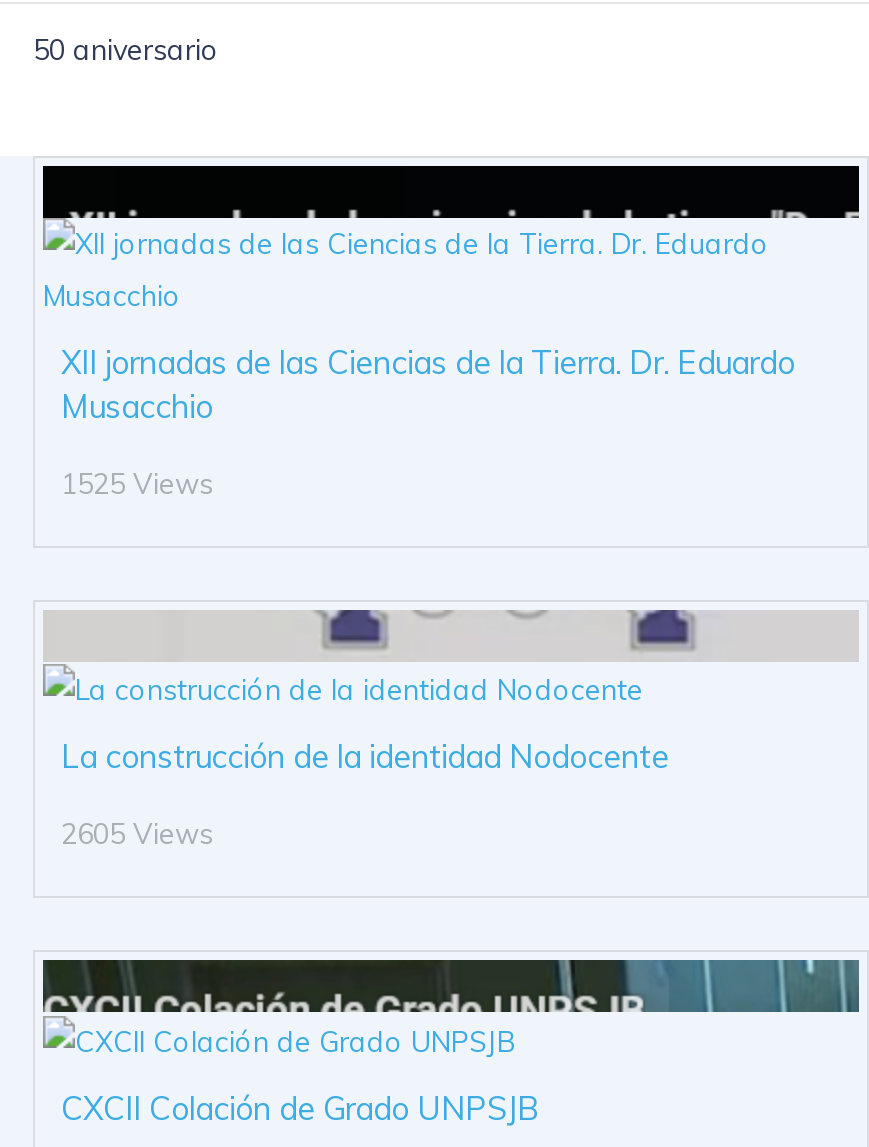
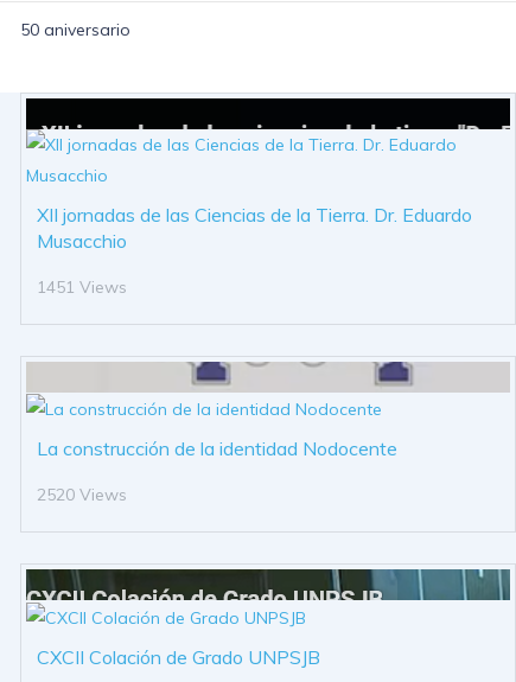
[61,466,213,502] 1525 Views -> [37,276,127,298] 1451 Views
[61,817,213,853] 2605 Views -> [37,485,127,506] 2520 Views

